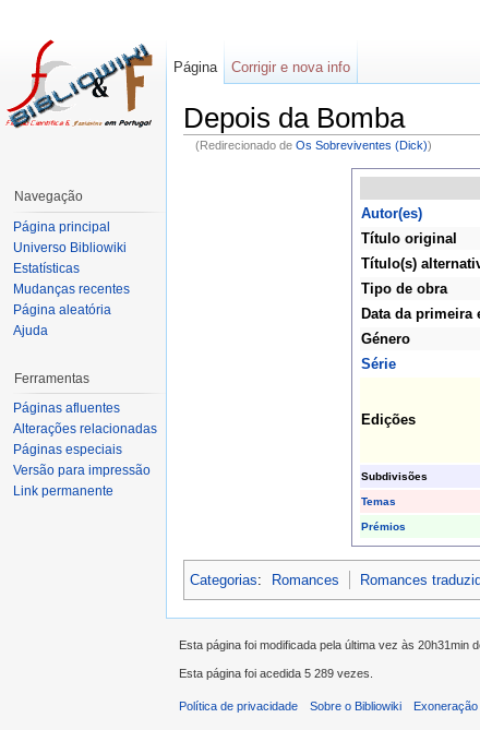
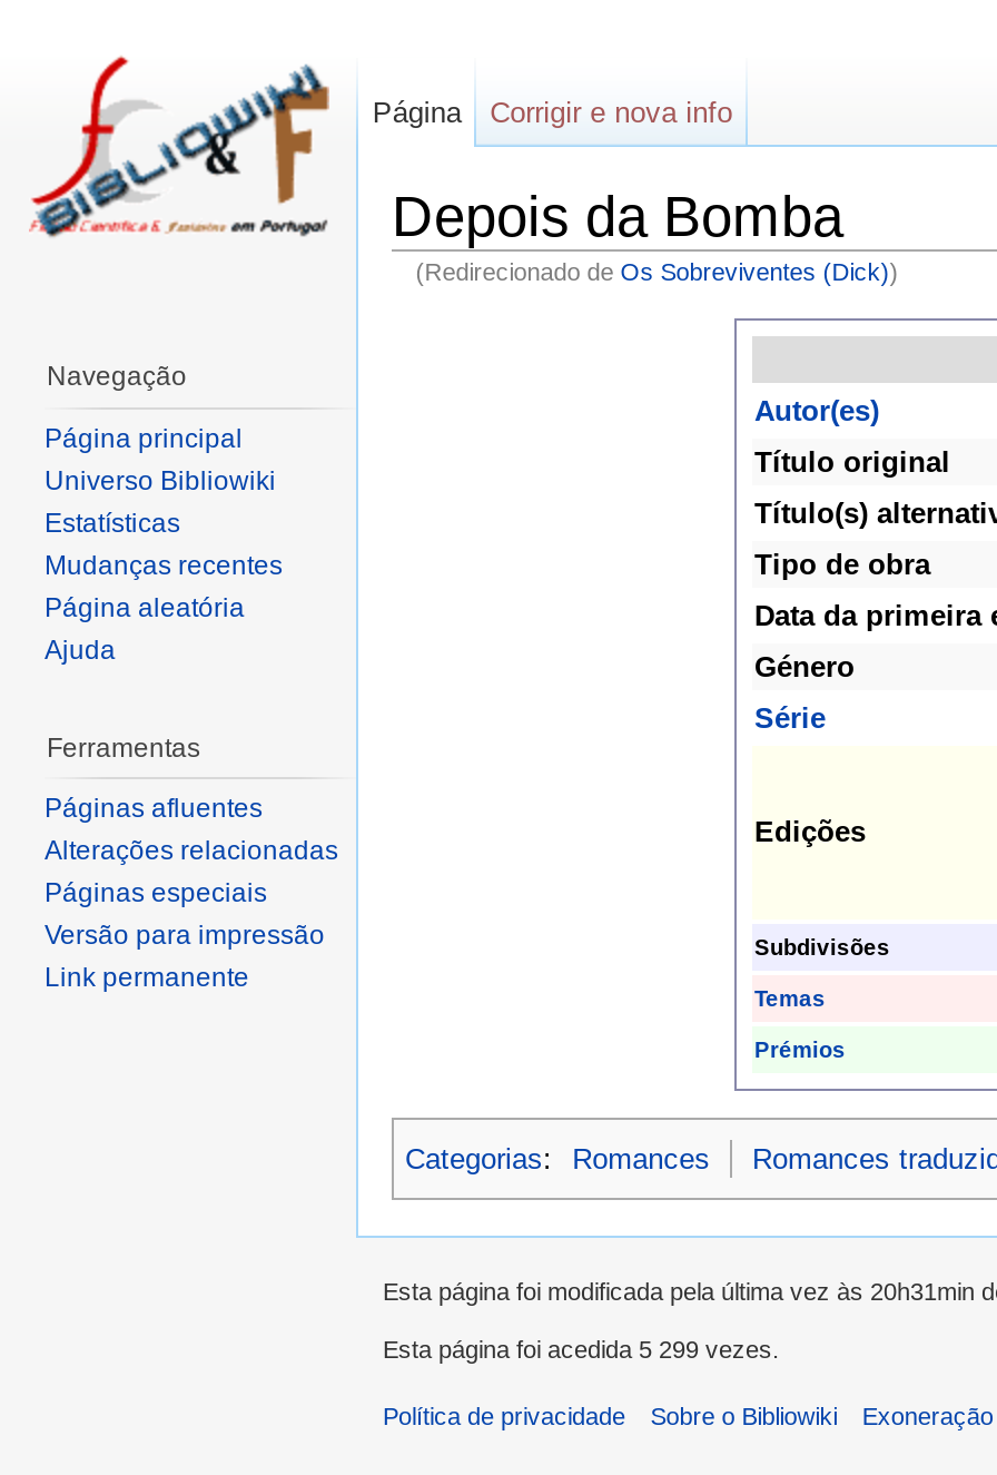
[179,666,373,680] Esta página foi acedida 5 289 vezes. -> [383,1335,779,1362] Esta página foi acedida 5 299 vezes.

